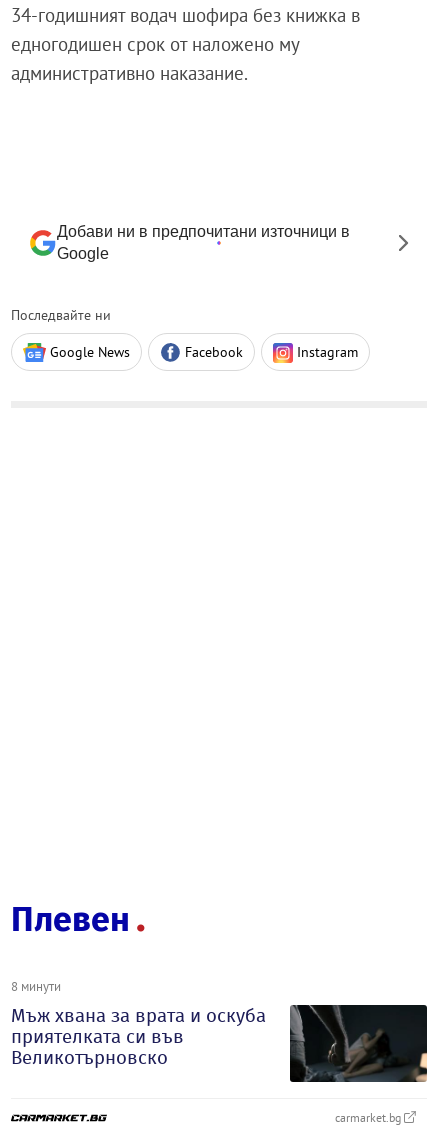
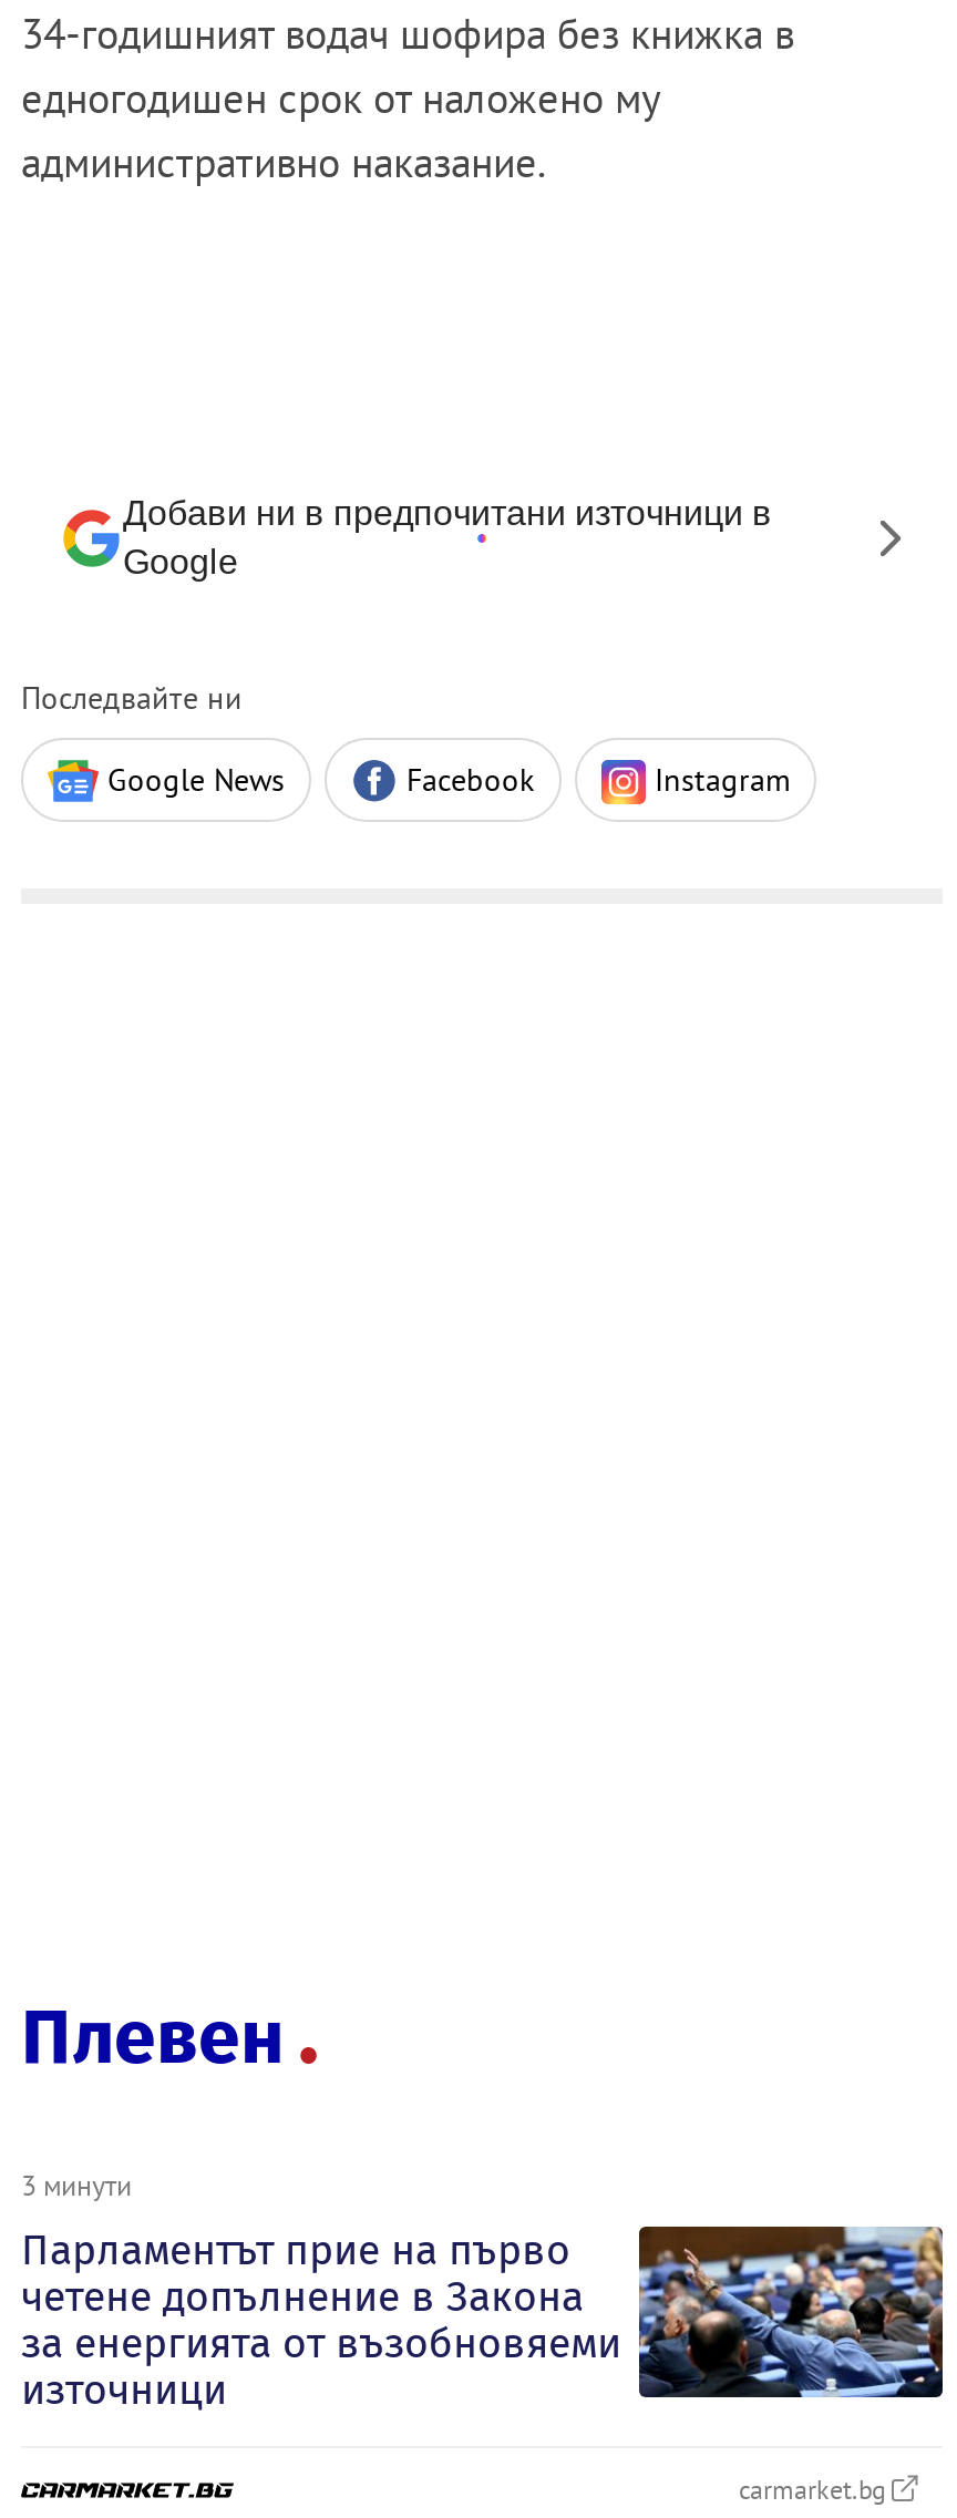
[11,978,428,1083] [image] | 8 минути | Мъж хвана за врата и оскуба | приятелката си във | Великотърновско -> [21,2167,945,2415] [image] | 3 минути | Парламентът прие на първо | четене допълнение в Закона | за енергията от възобновяеми | източници

